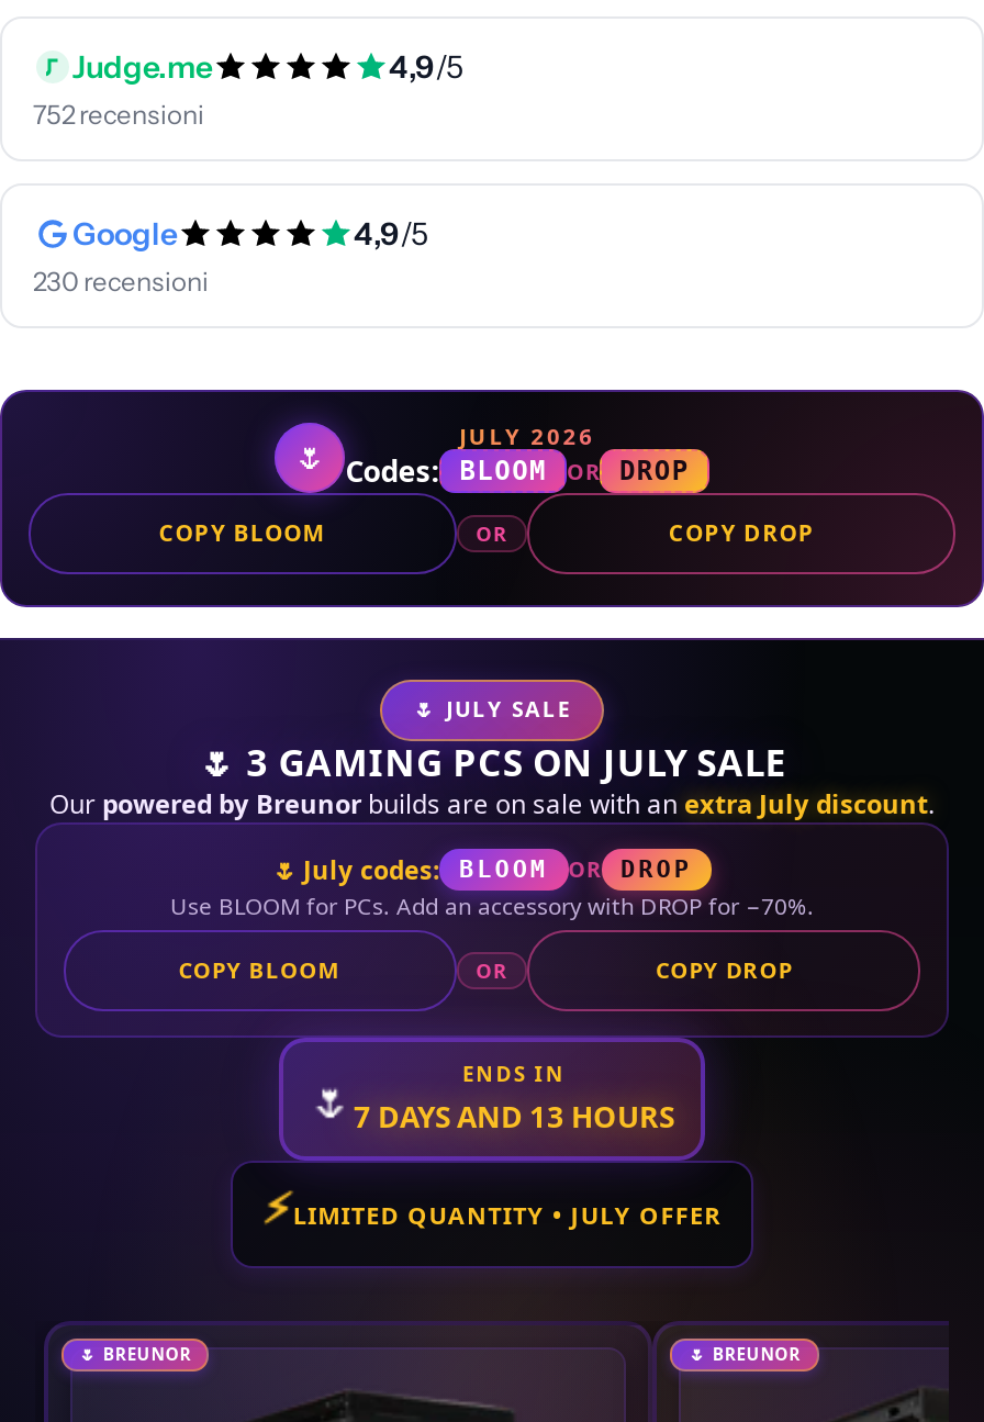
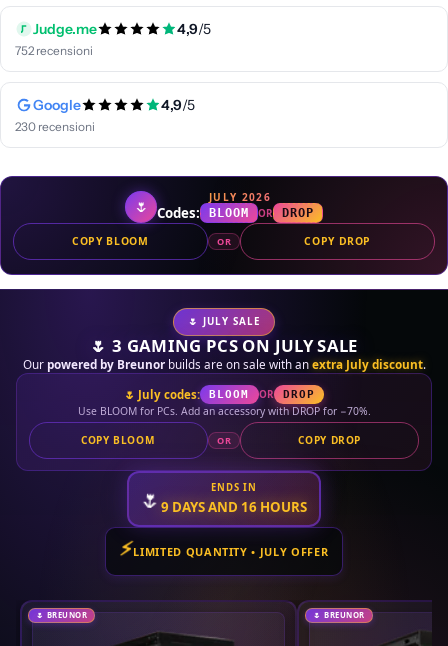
[354,1097,674,1137] 7 DAYS AND 13 HOURS -> [161,498,307,516] 9 DAYS AND 16 HOURS

